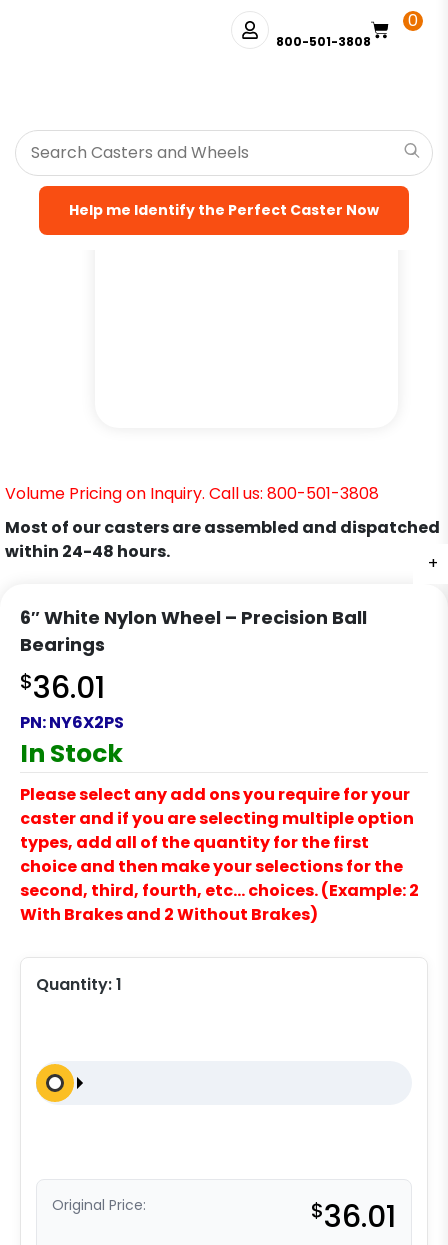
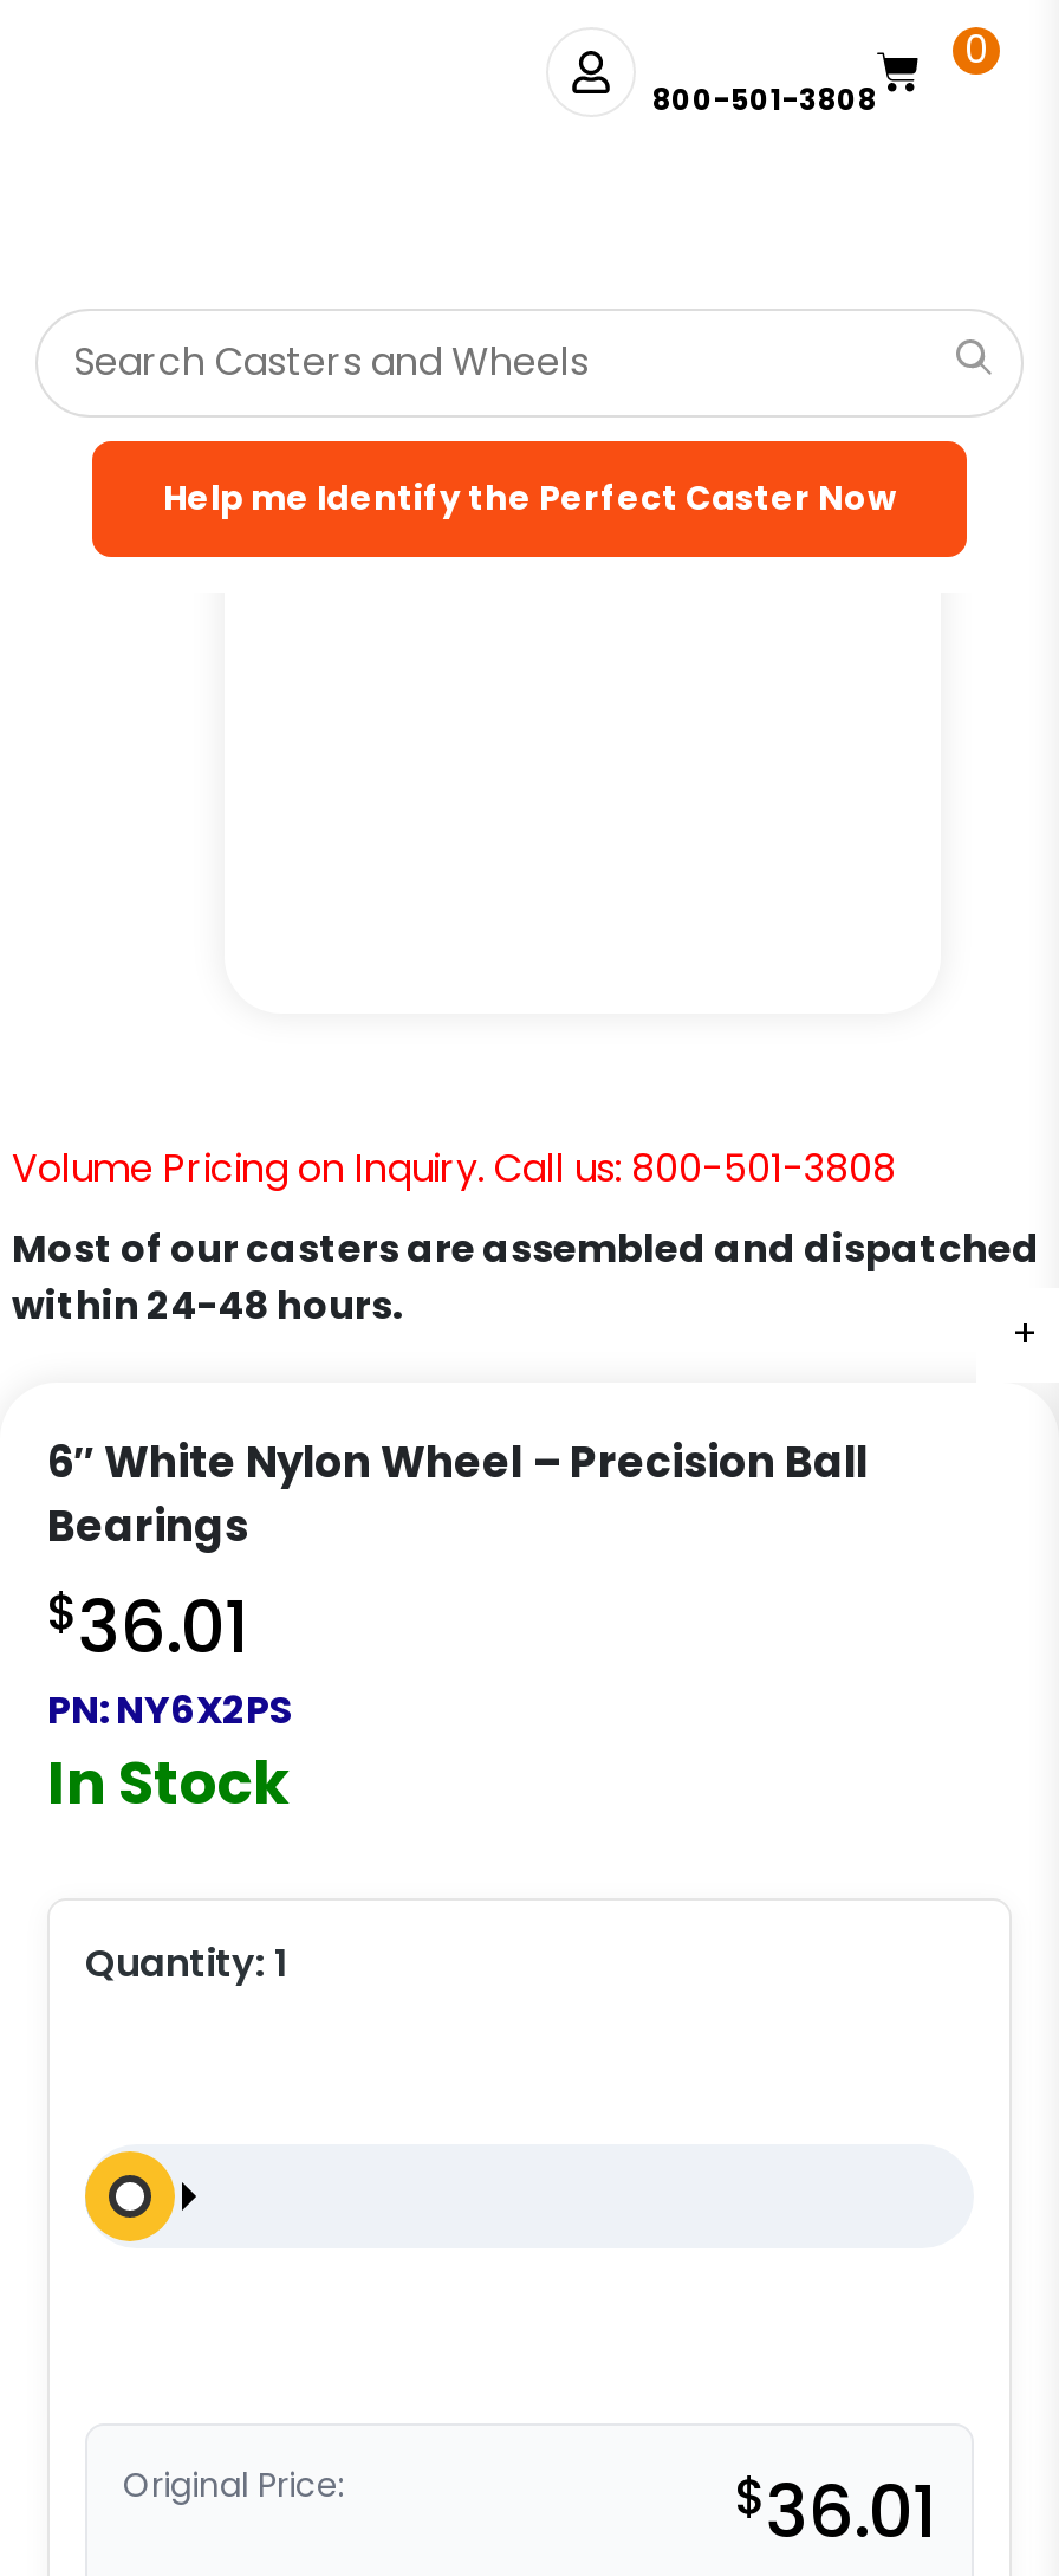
[20,783,419,926] Please select any add ons you require for your | caster and if you are selecting multiple option | types, add all of the quantity for the first | choice and then make your selections for the | second, third, fourth, etc… choices. (Example: 2 | With Brakes and 2 Without Brakes) -> none

